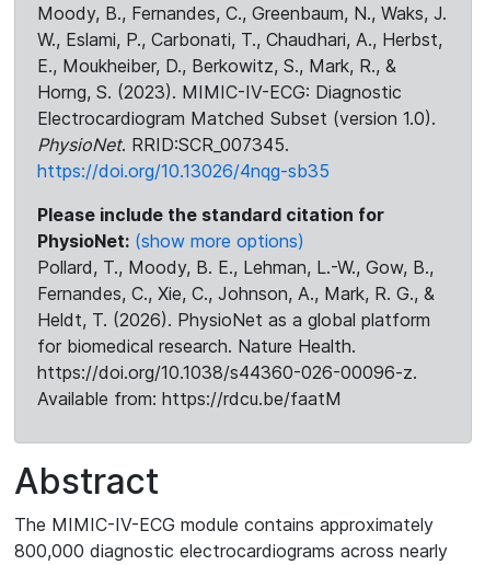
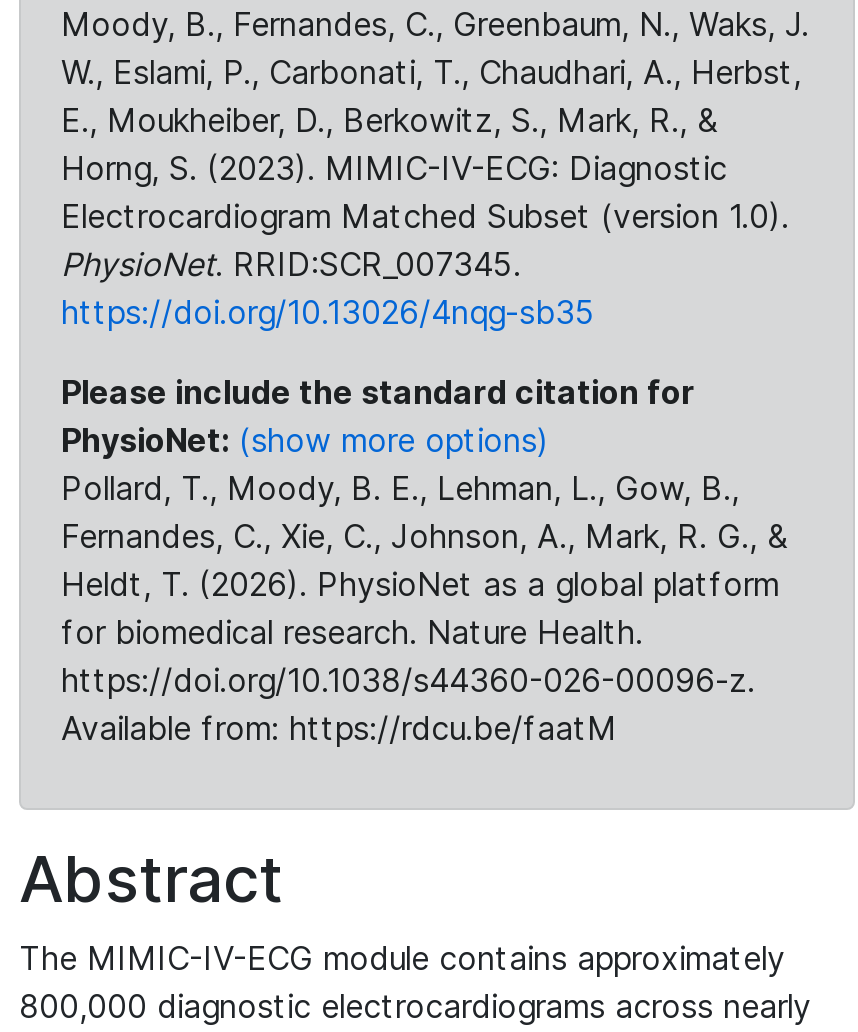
[37,256,434,278] Pollard, T., Moody, B. E., Lehman, L.-W., Gow, B., -> [61,468,739,508] Pollard, T., Moody, B. E., Lehman, L., Gow, B.,

